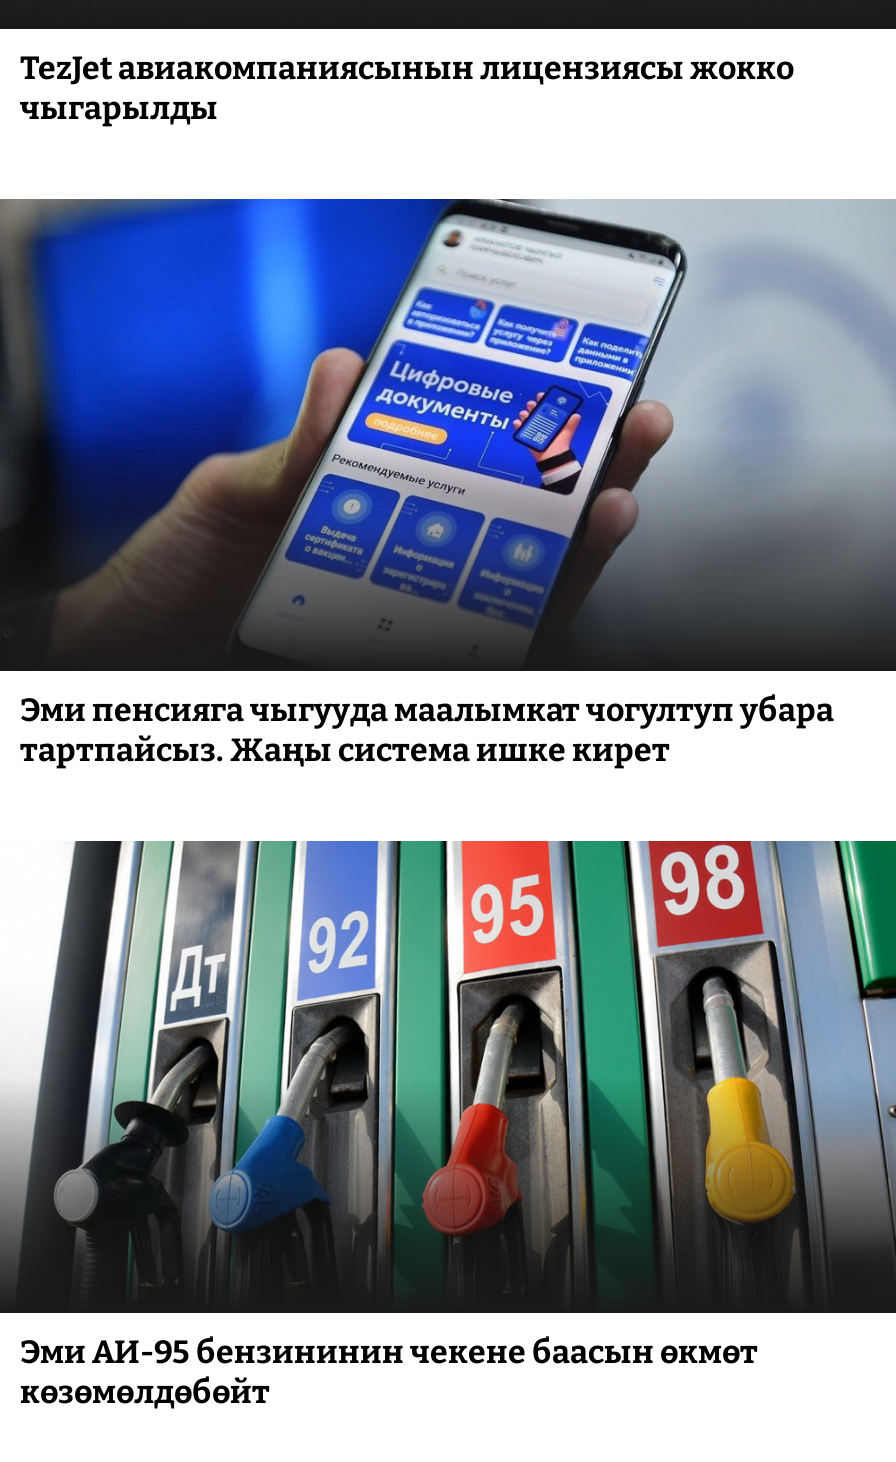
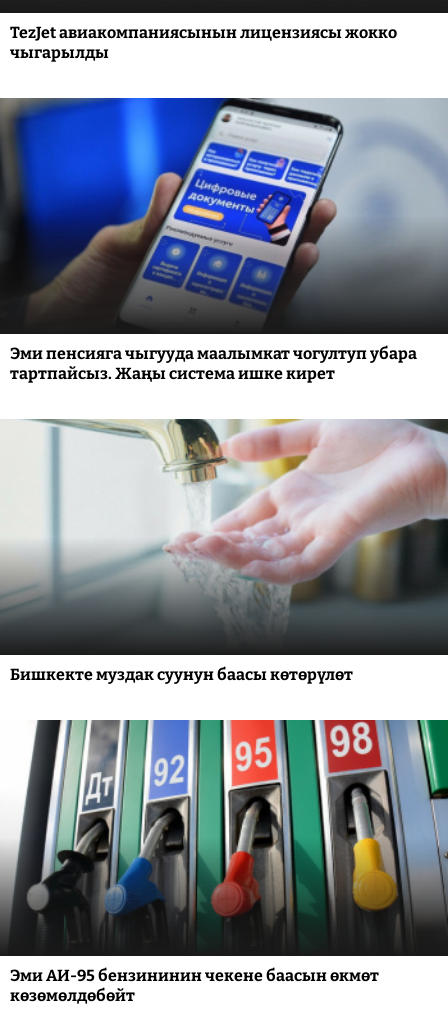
none -> [10,418,445,684] [image] | Бишкекте муздак суунун баасы көтөрүлөт

